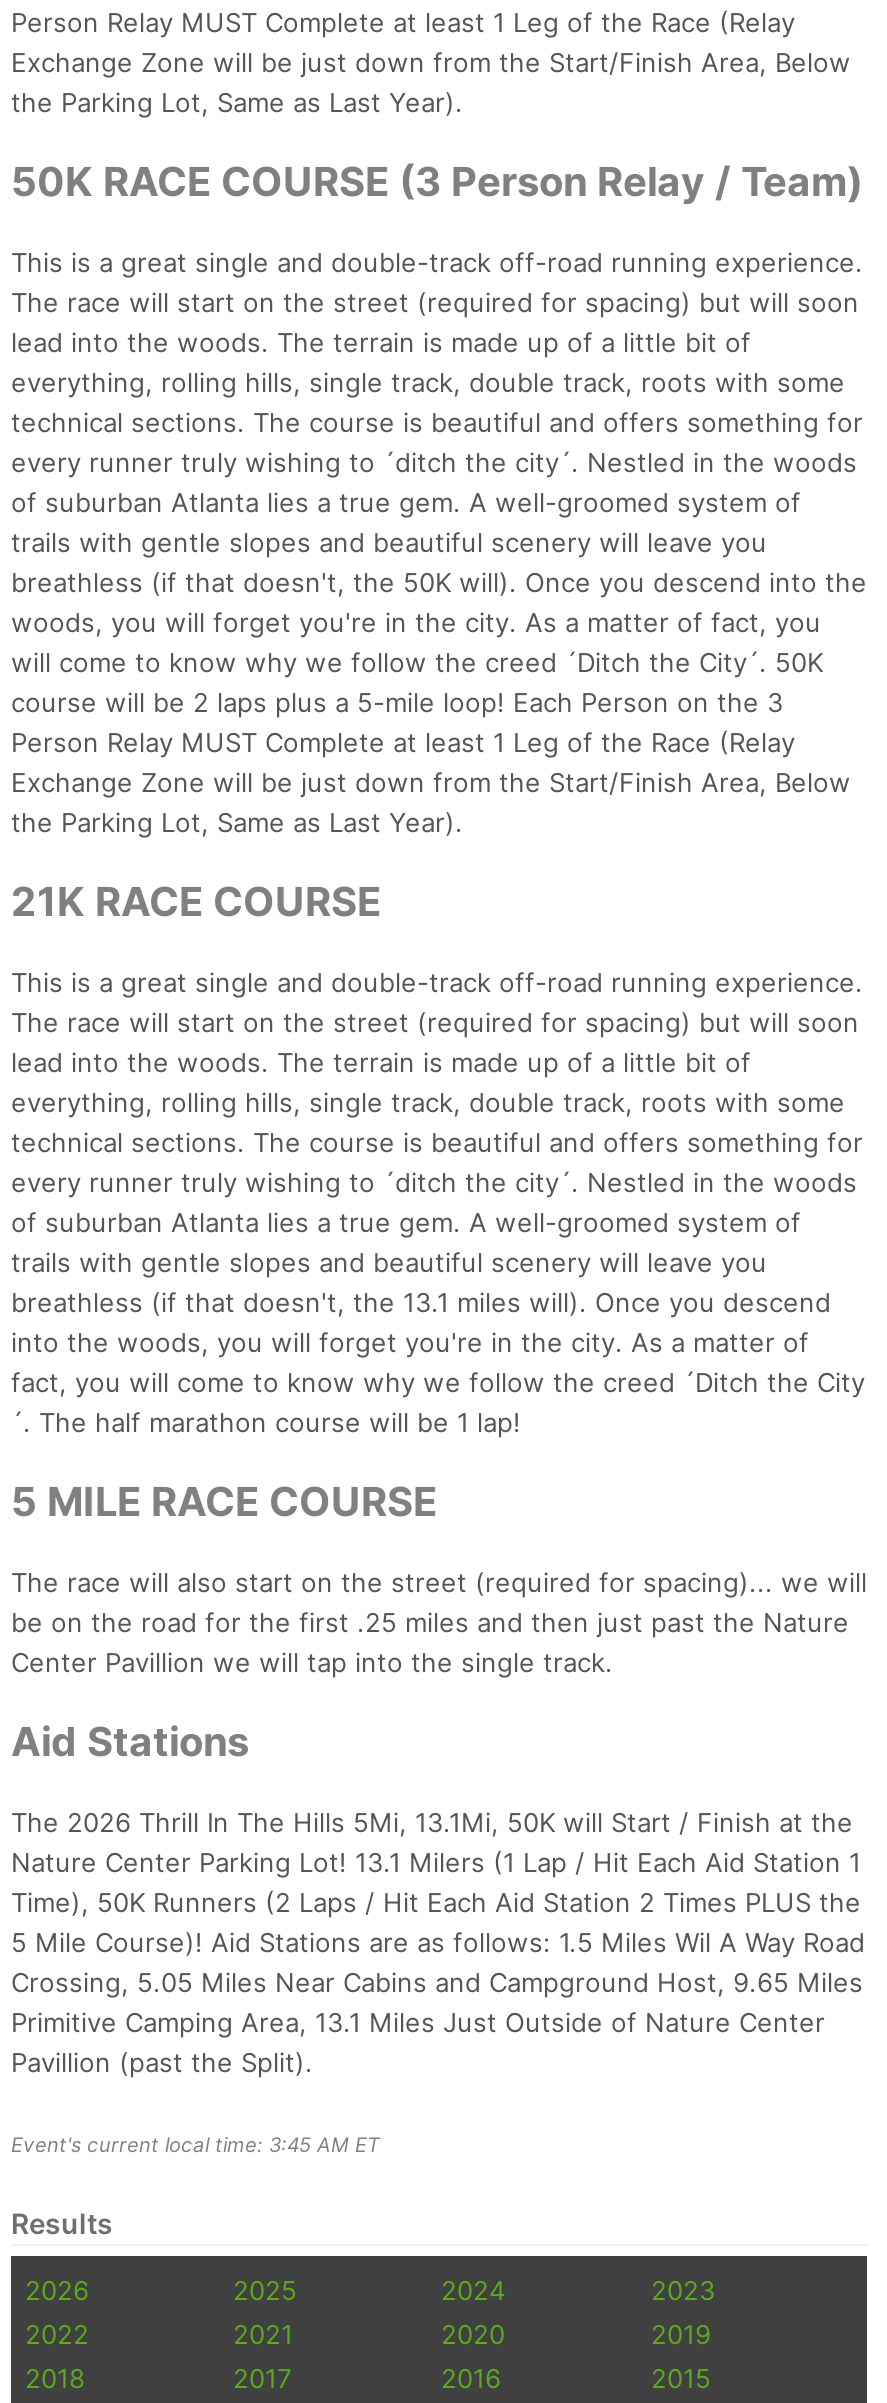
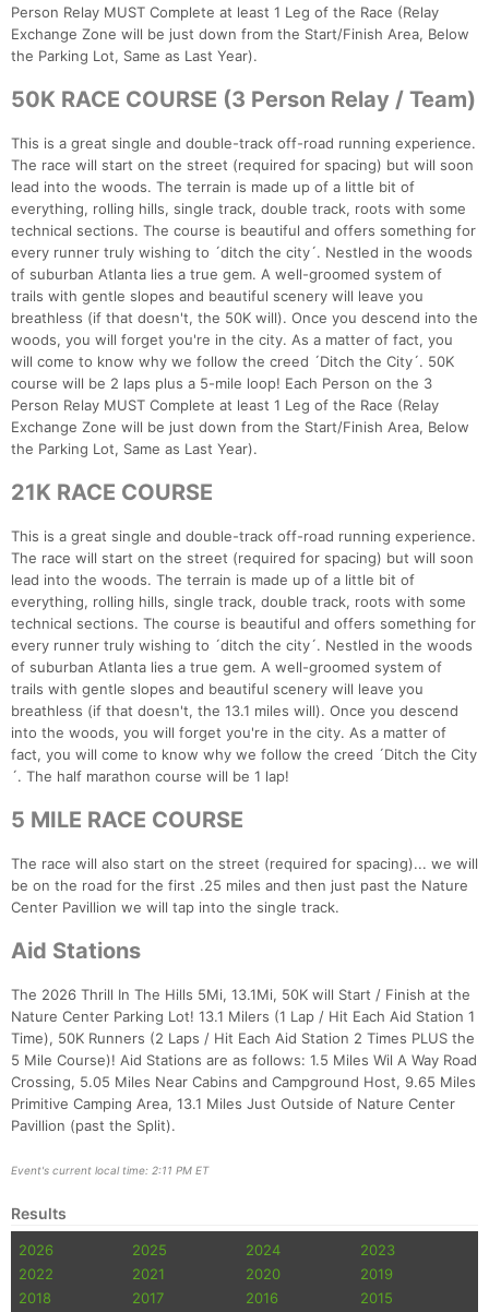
[11,2132,379,2156] Event's current local time: 3:45 AM ET -> [11,1164,208,1177] Event's current local time: 2:11 PM ET

